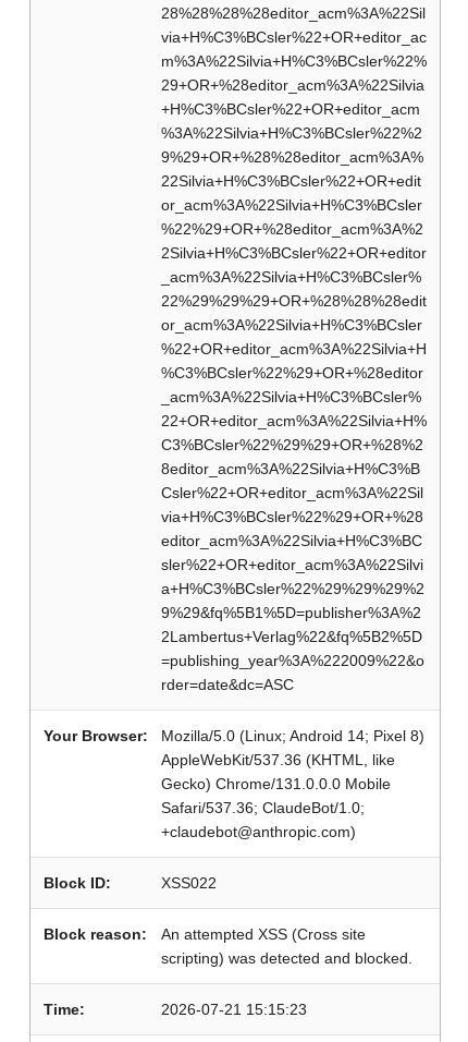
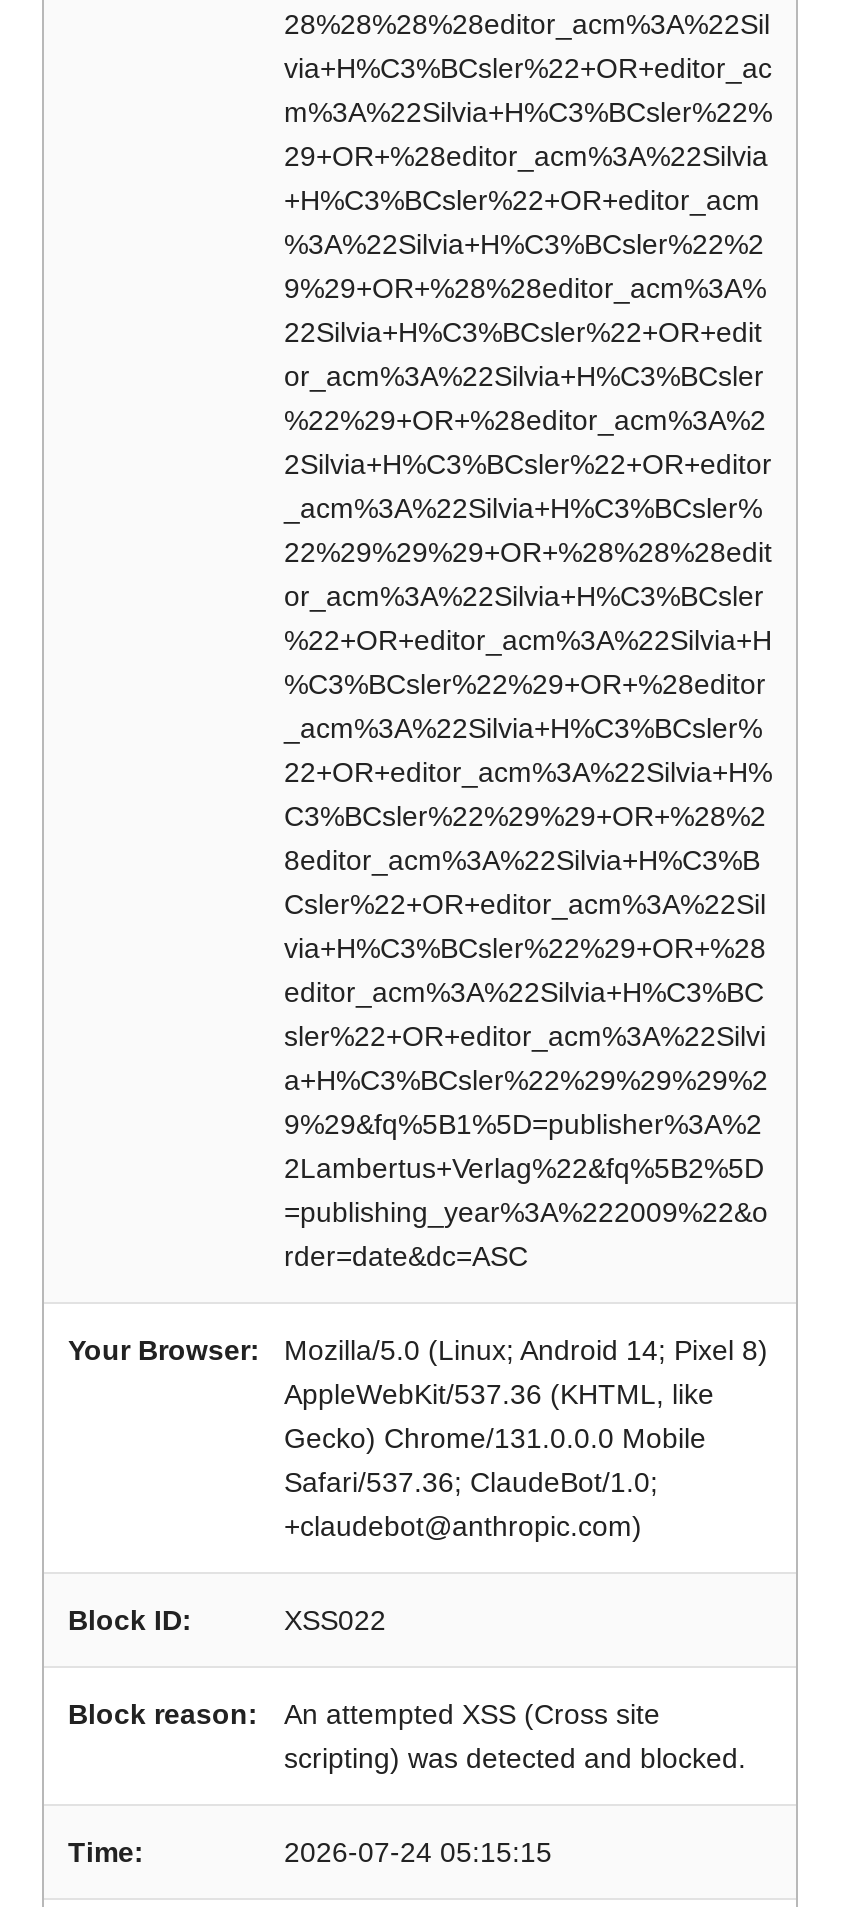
[161,1001,307,1018] 2026-07-21 15:15:23 -> [284,1836,552,1868] 2026-07-24 05:15:15

